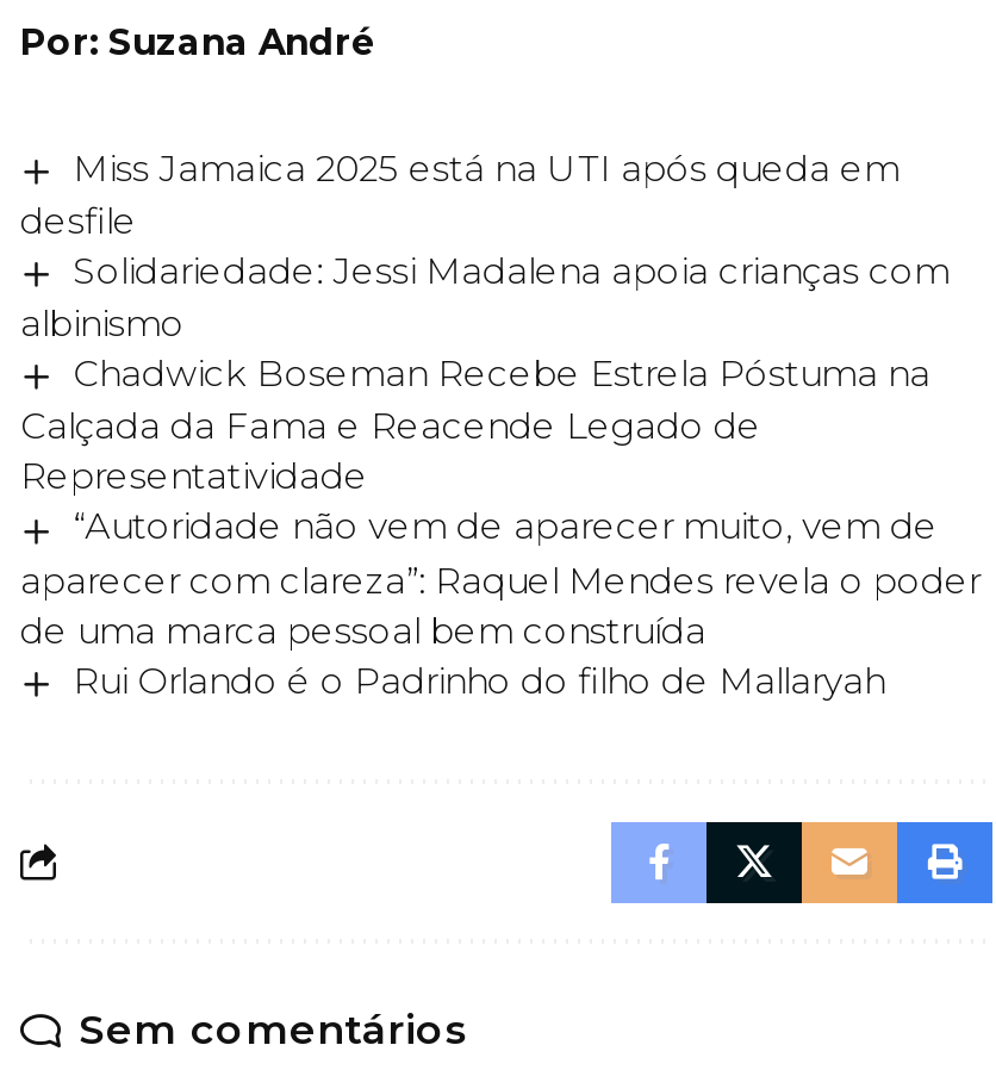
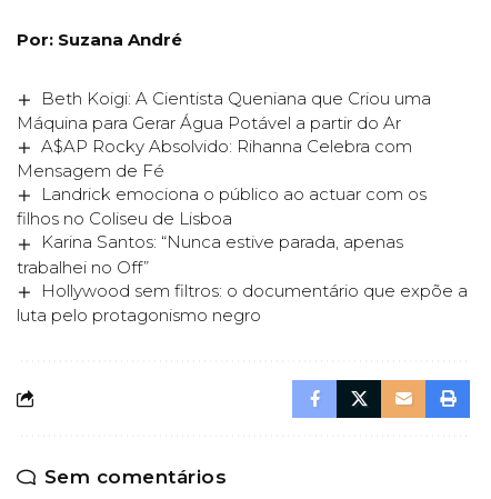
[20,146,981,702] Miss Jamaica 2025 está na UTI após queda em | desfile | Solidariedade: Jessi Madalena apoia crianças com | albinismo | Chadwick Boseman Recebe Estrela Póstuma na | Calçada da Fama e Reacende Legado de | Representatividade | “Autoridade não vem de aparecer muito, vem de | aparecer com clareza”: Raquel Mendes revela o poder | de uma marca pessoal bem construída | Rui Orlando é o Padrinho do filho de Mallaryah -> [17,88,468,325] Beth Koigi: A Cientista Queniana que Criou uma | Máquina para Gerar Água Potável a partir do Ar | A$AP Rocky Absolvido: Rihanna Celebra com | Mensagem de Fé | Landrick emociona o público ao actuar com os | filhos no Coliseu de Lisboa | Karina Santos: “Nunca estive parada, apenas | trabalhei no Off” | Hollywood sem filtros: o documentário que expõe a | luta pelo protagonismo negro

